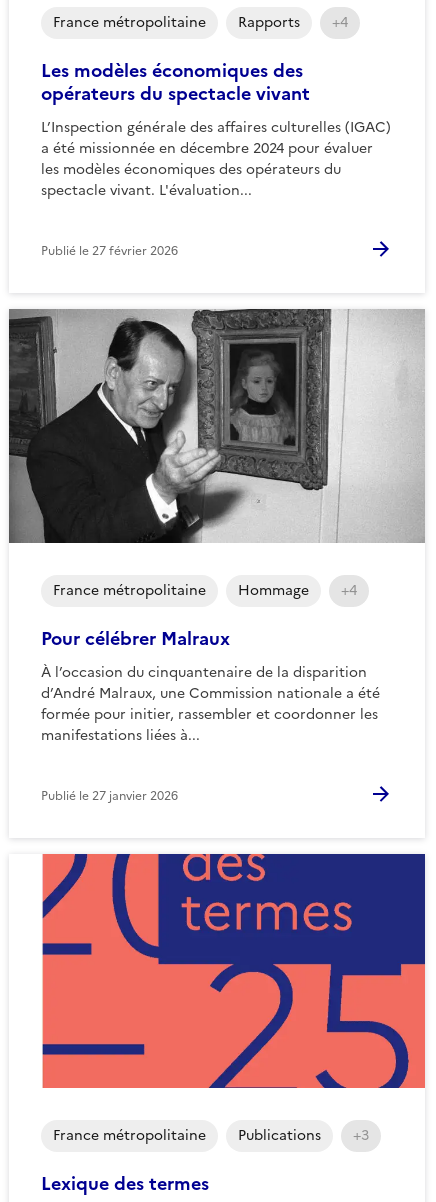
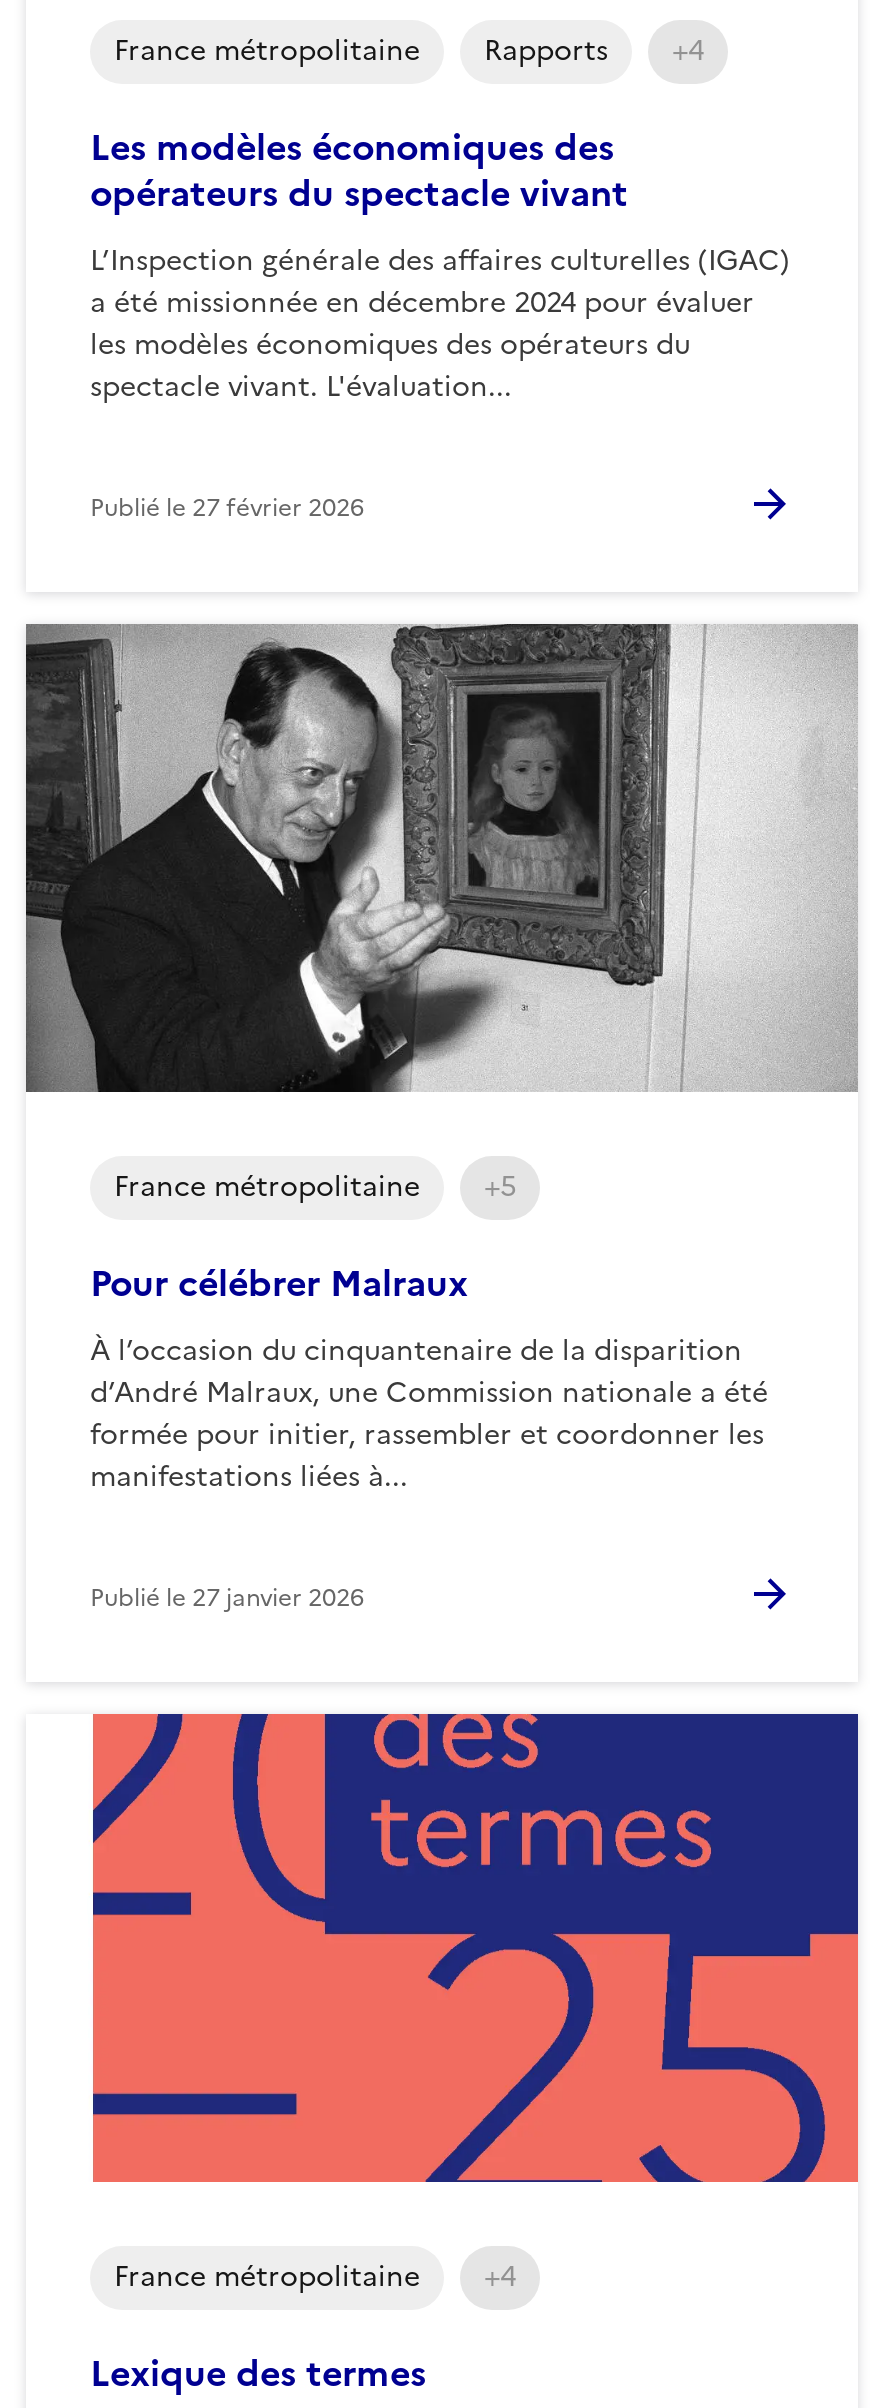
[238,579,357,600] Hommage | +4 -> [484,1165,516,1207] +5
[238,1124,369,1145] Publications | +3 -> [484,2255,516,2297] +4

